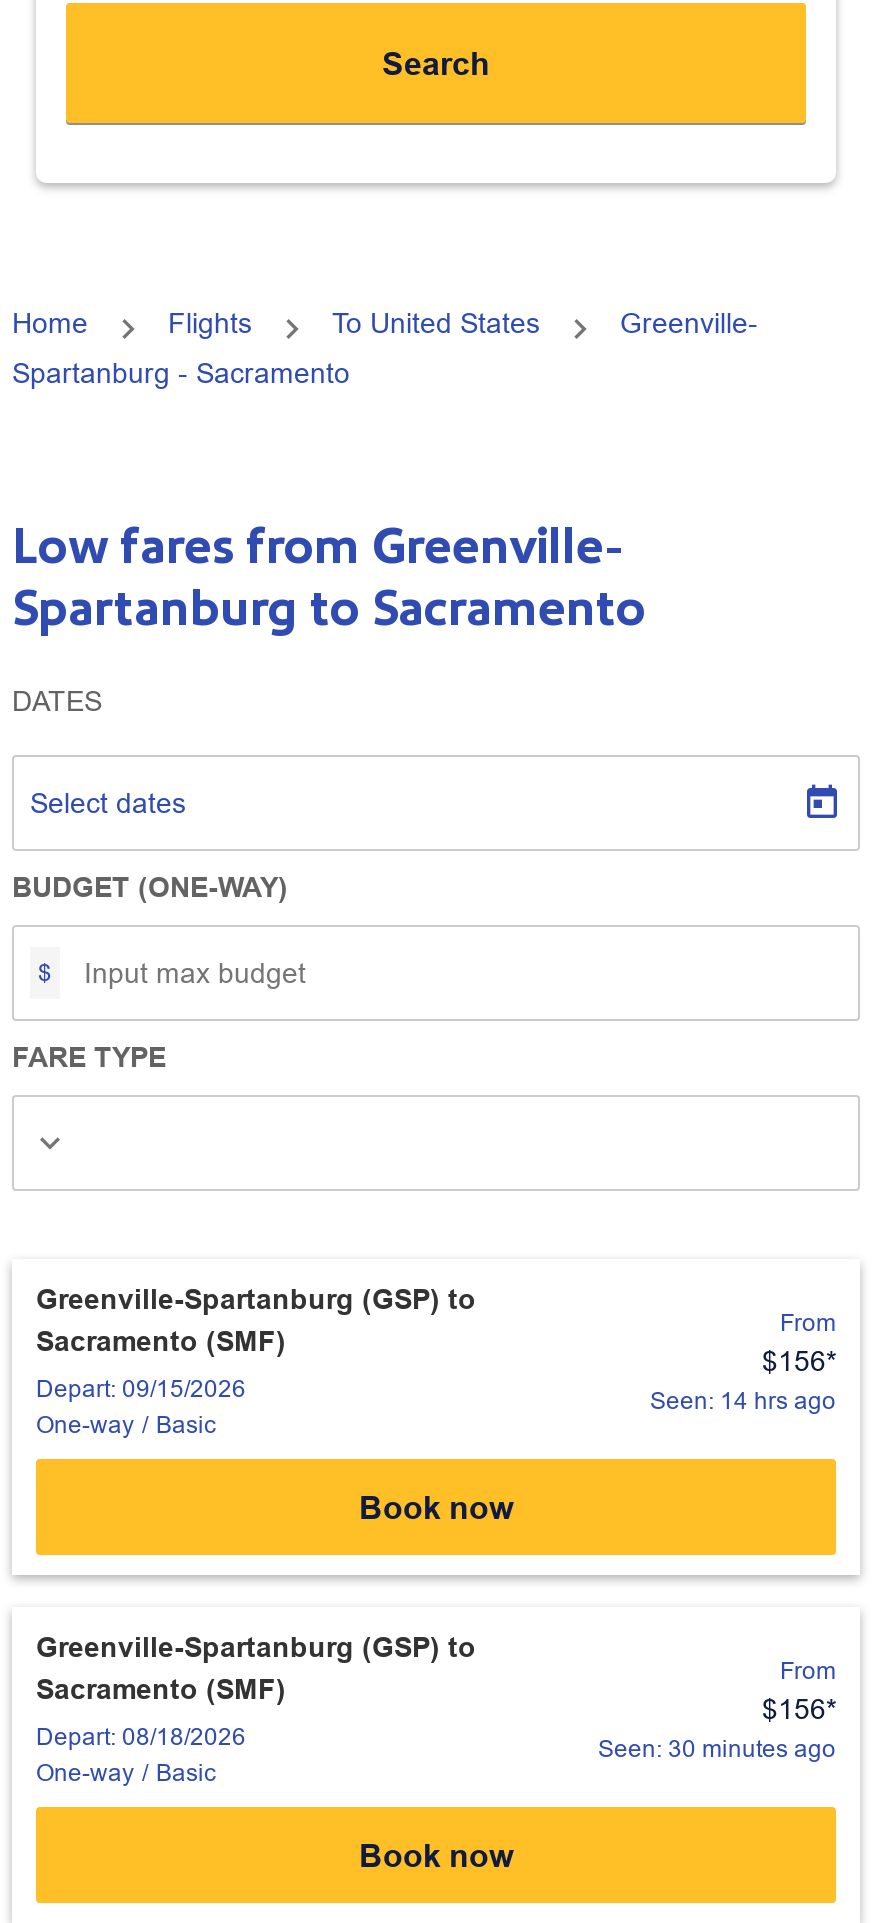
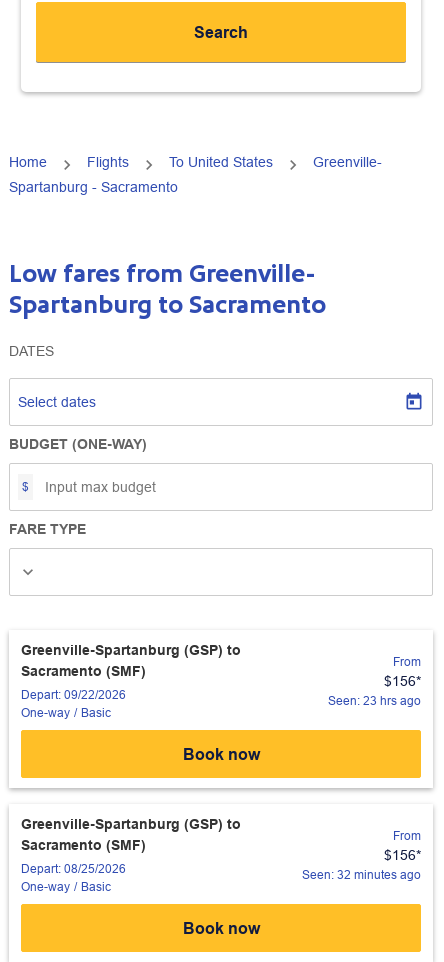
[36,1375,246,1403] Depart: 09/15/2026 -> [21,688,126,702] Depart: 09/22/2026
[650,1386,836,1414] Seen: 14 hrs ago -> [328,694,421,708] Seen: 23 hrs ago
[36,1723,246,1751] Depart: 08/18/2026 -> [21,862,126,876] Depart: 08/25/2026
[598,1734,836,1762] Seen: 30 minutes ago -> [302,868,421,882] Seen: 32 minutes ago

